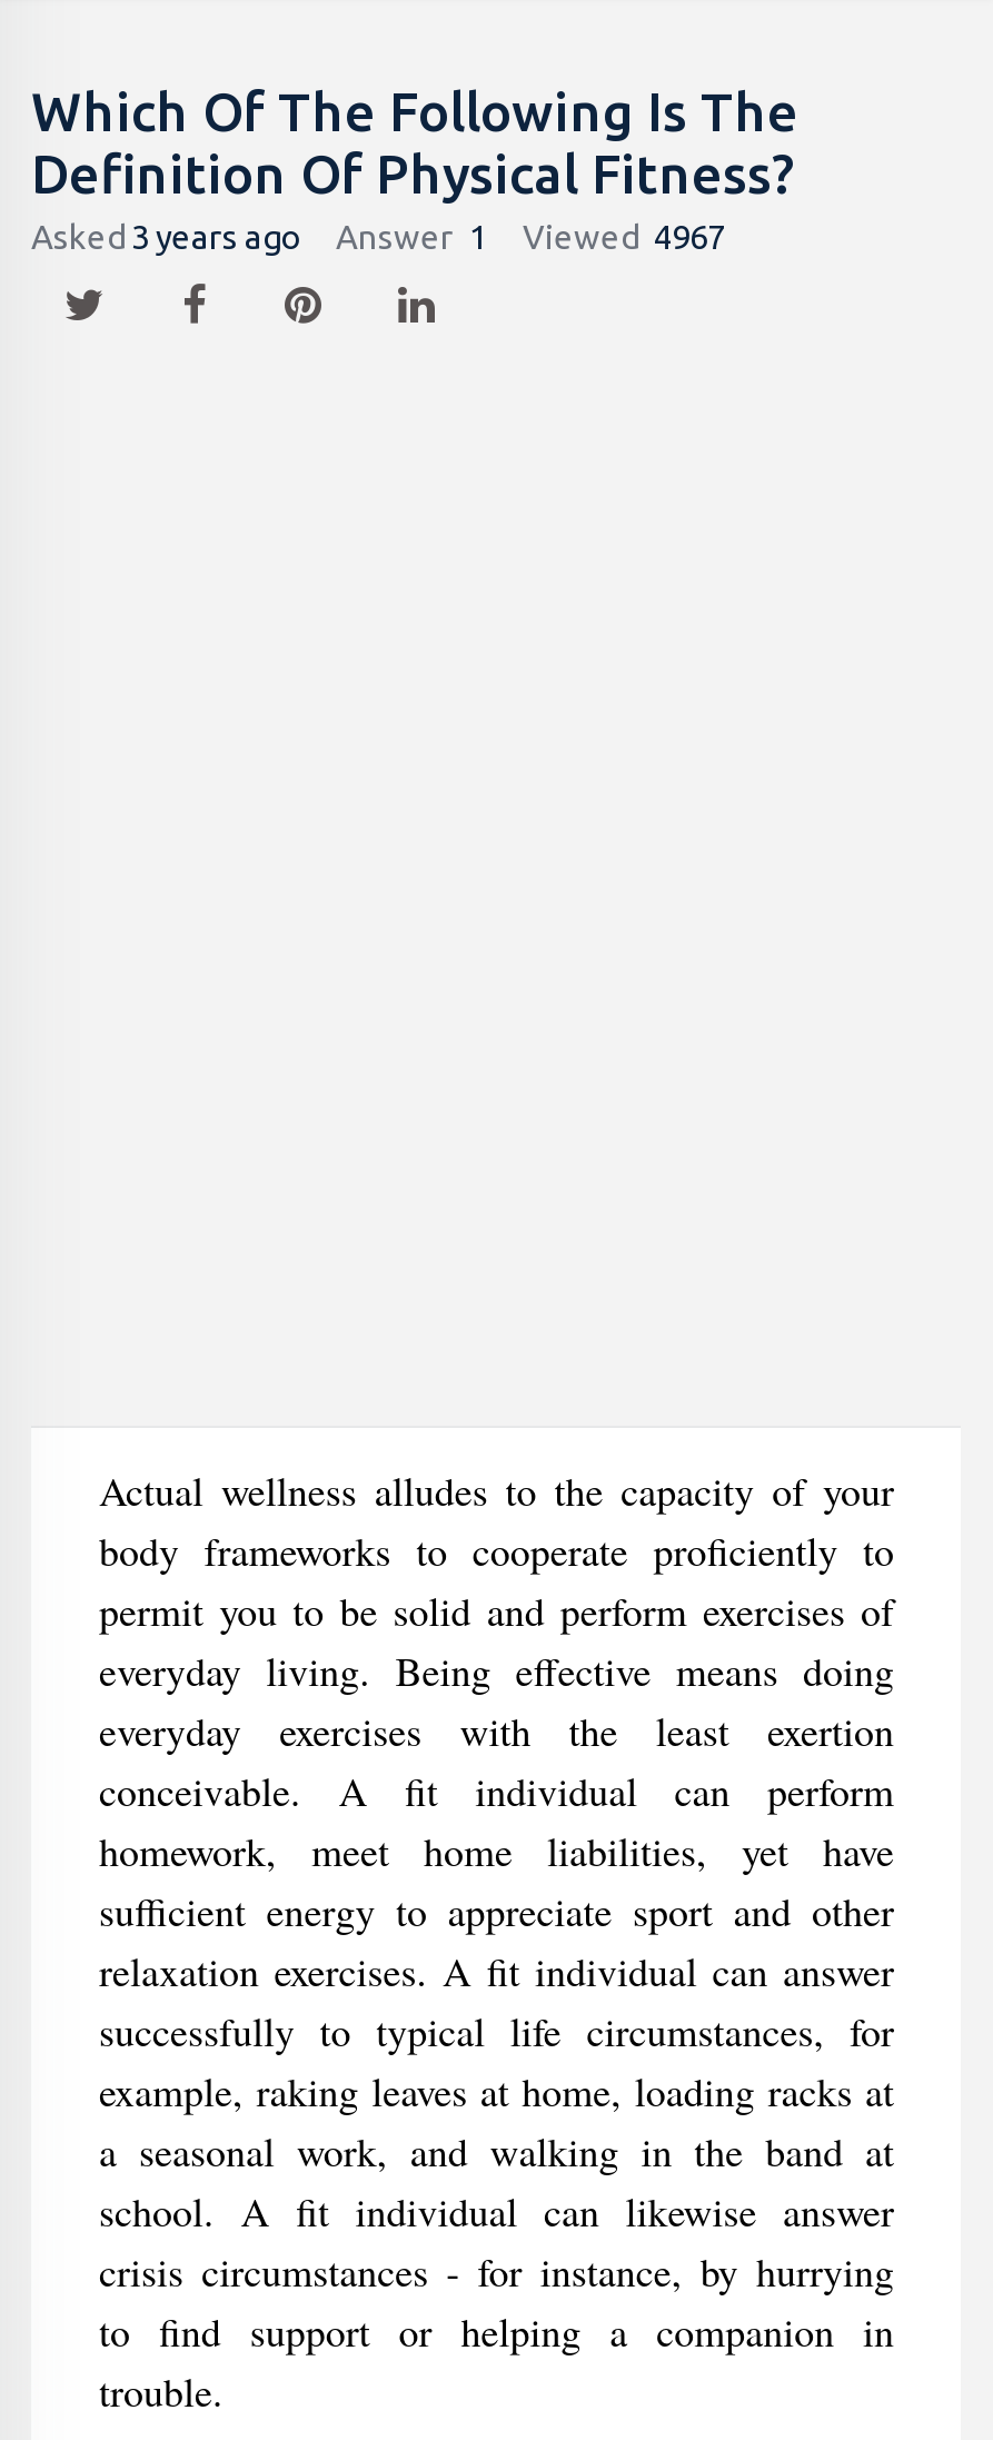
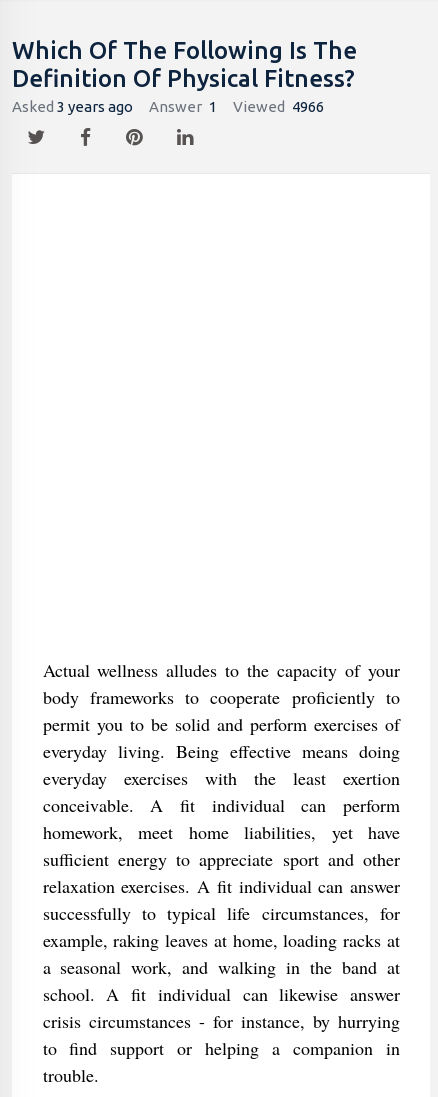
[31,218,725,256] Asked 3 years ago Answer 1 Viewed 4967 -> [12,98,324,115] Asked 3 years ago Answer 1 Viewed 4966

